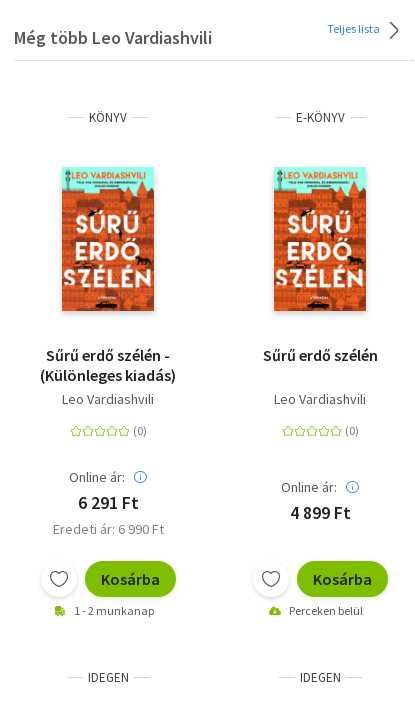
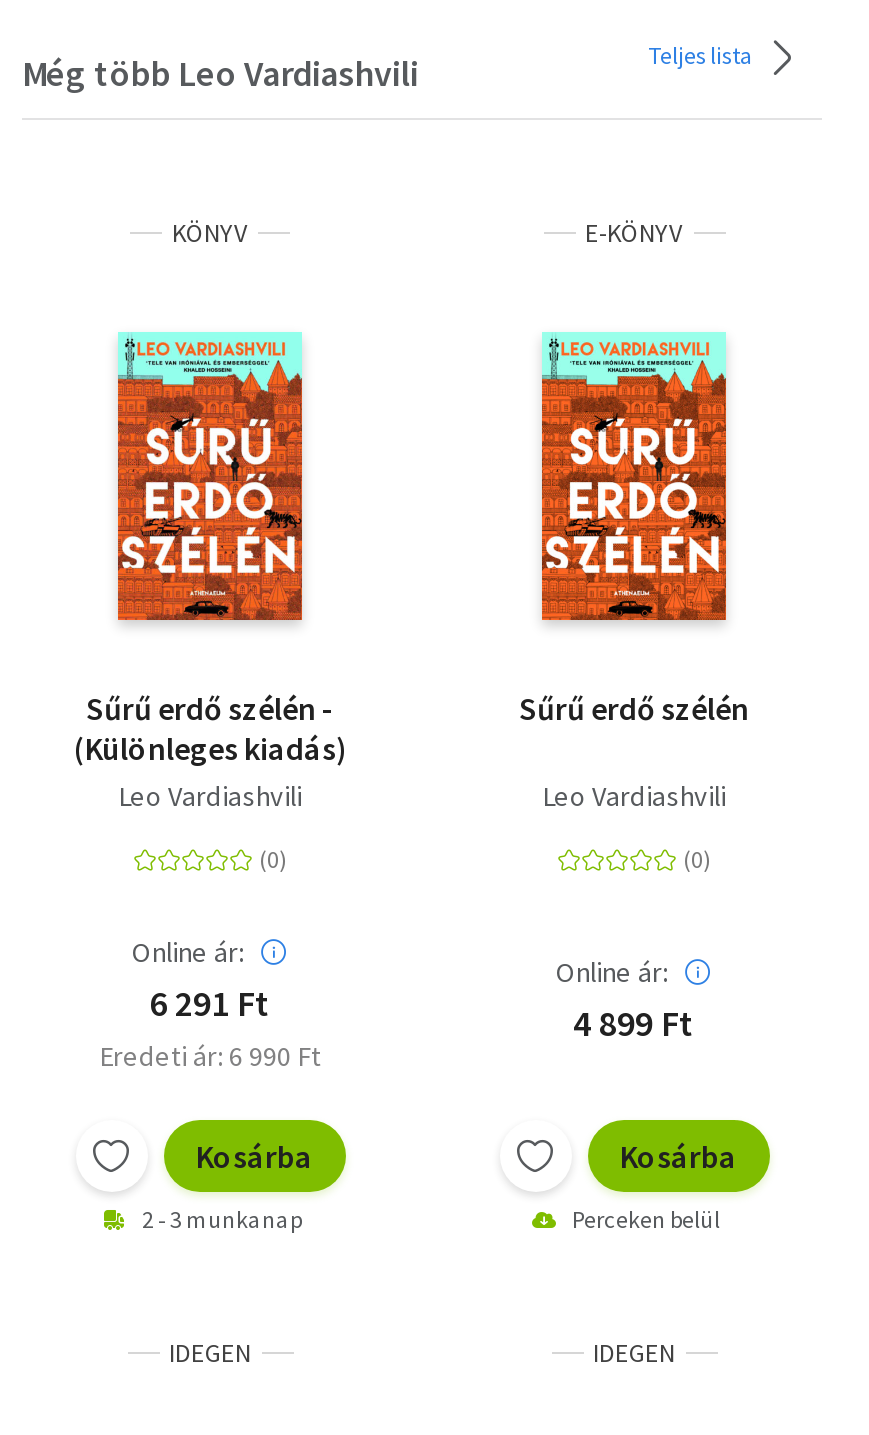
[74,603,154,618] 1 - 2 munkanap -> [142,1204,302,1234] 2 - 3 munkanap

